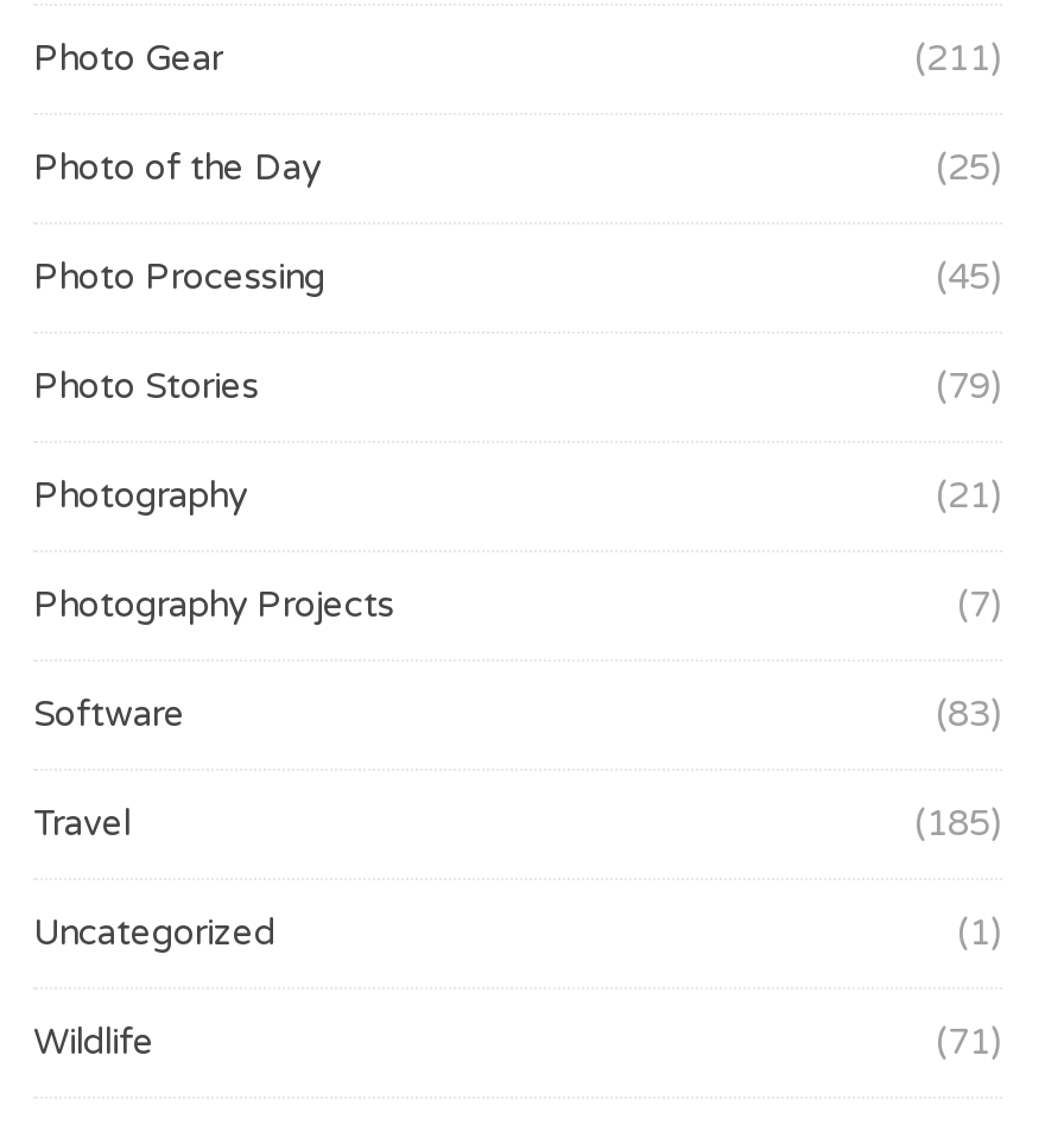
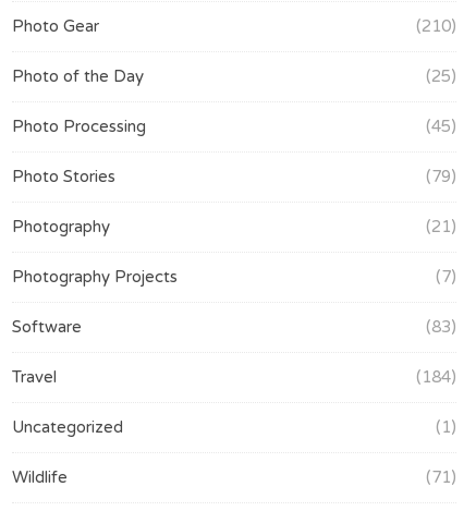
[914,36,1002,79] (211) -> [416,16,456,36] (210)
[914,801,1002,844] (185) -> [416,367,456,387] (184)

